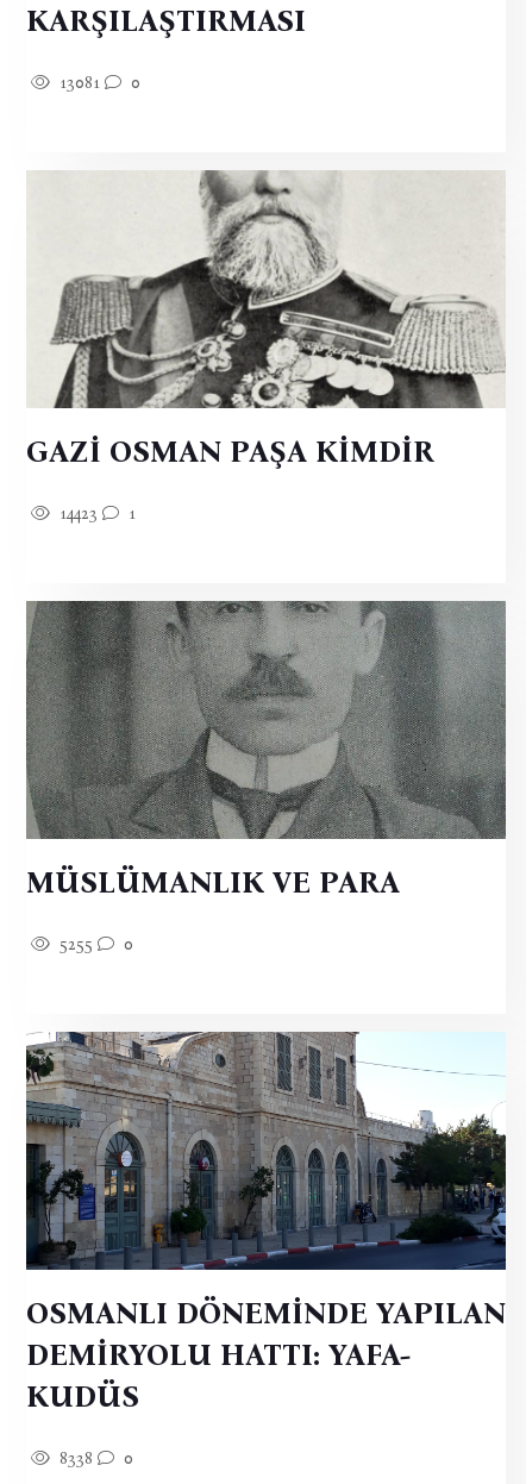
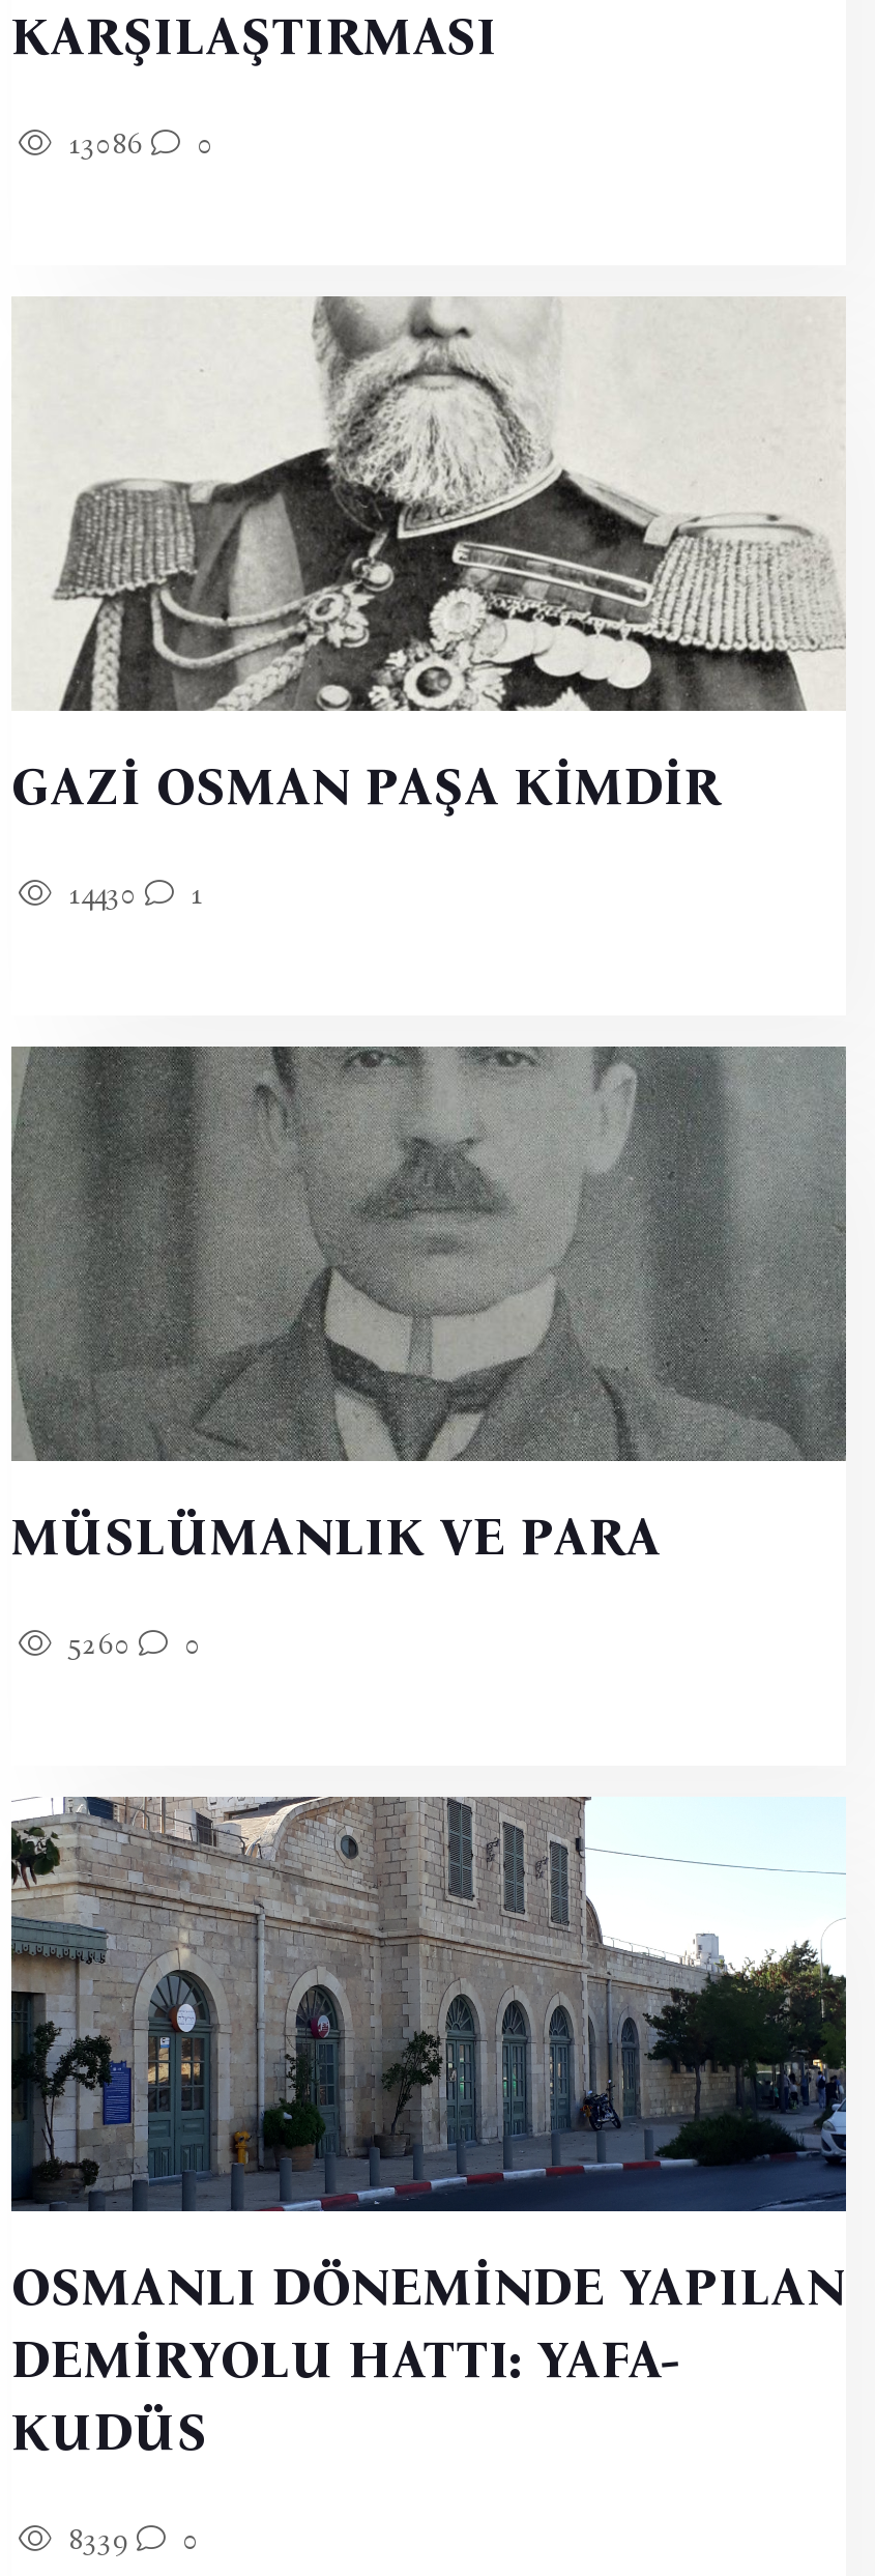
[54,72,99,93] 13081 -> [60,126,143,161] 13086
[54,503,135,523] 14423 1 -> [60,876,203,911] 14430 1
[54,934,92,954] 5255 -> [60,1626,130,1662] 5260
[54,1448,92,1468] 8338 -> [60,2522,128,2557] 8339

